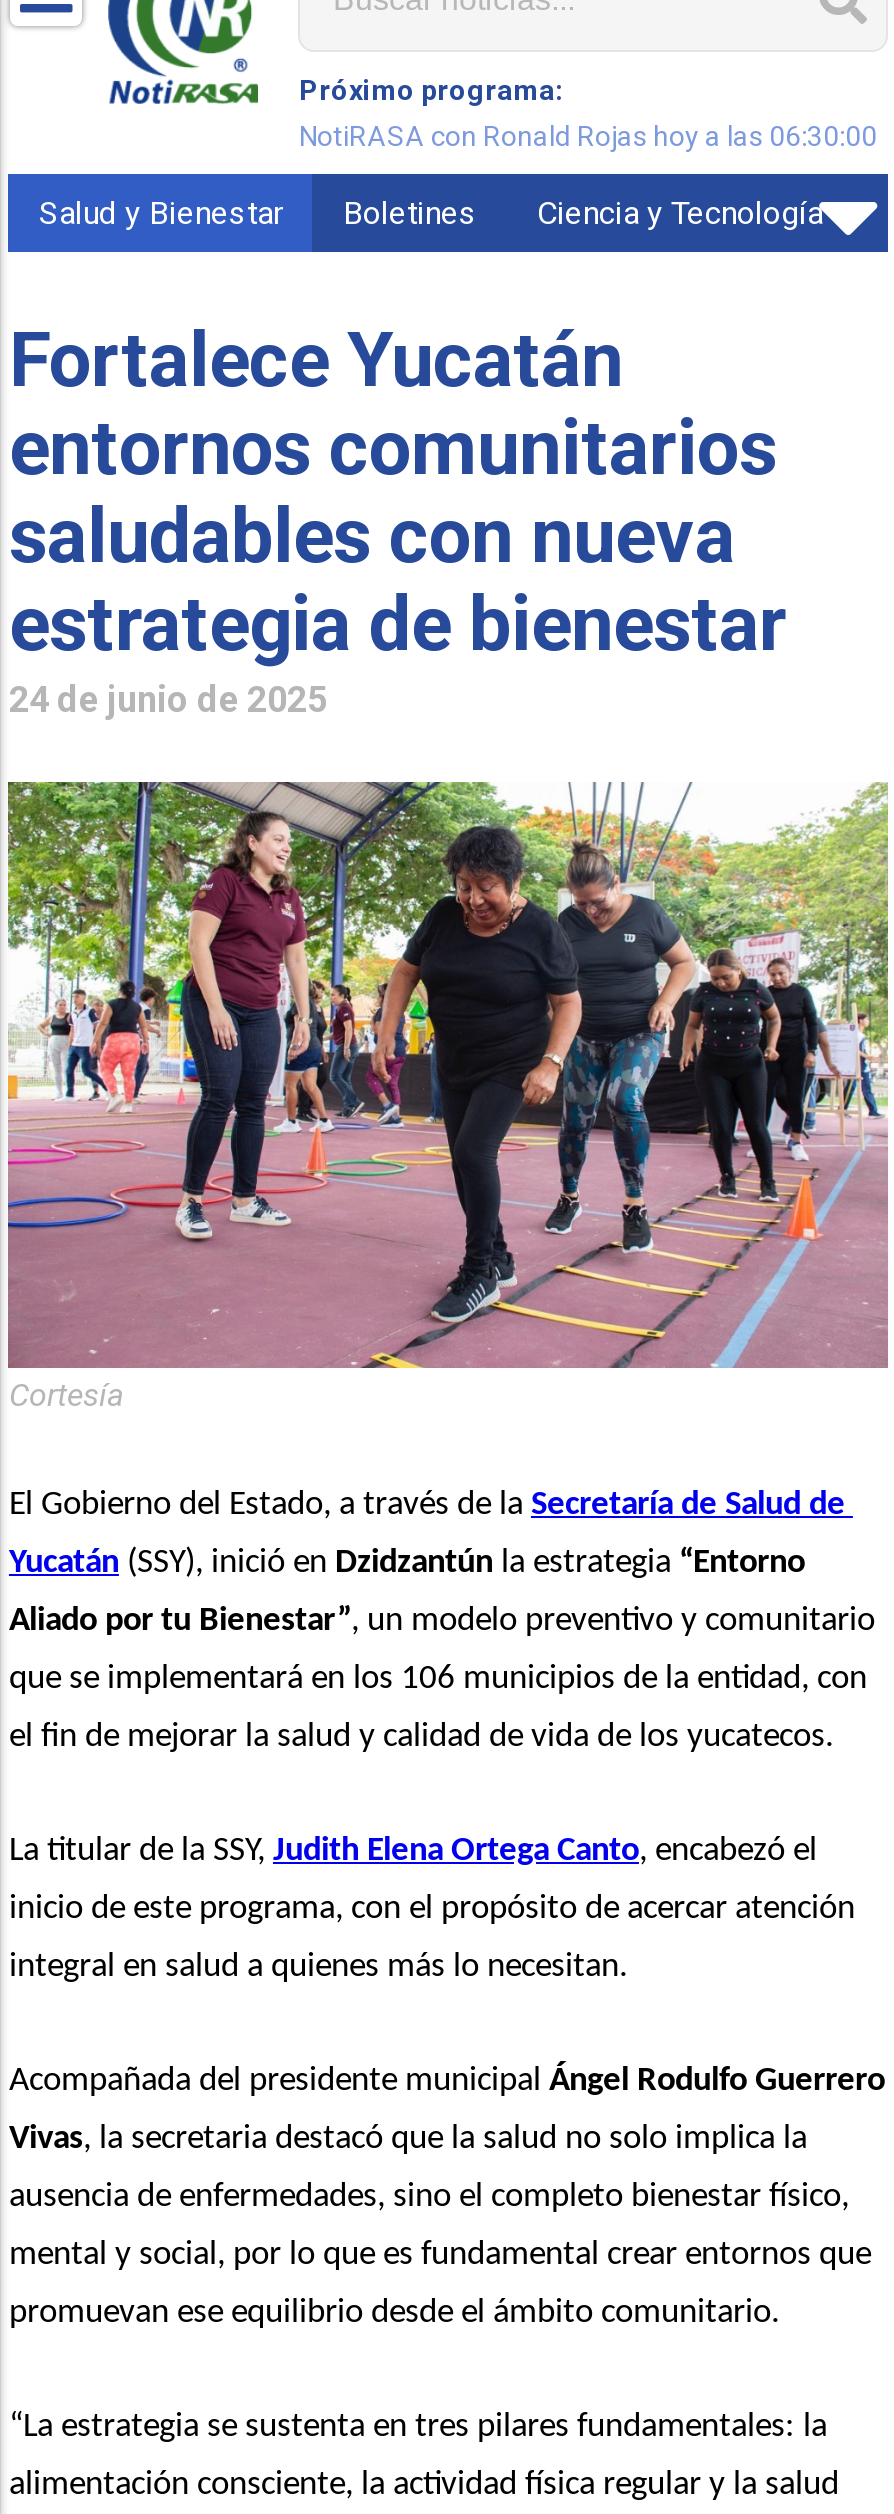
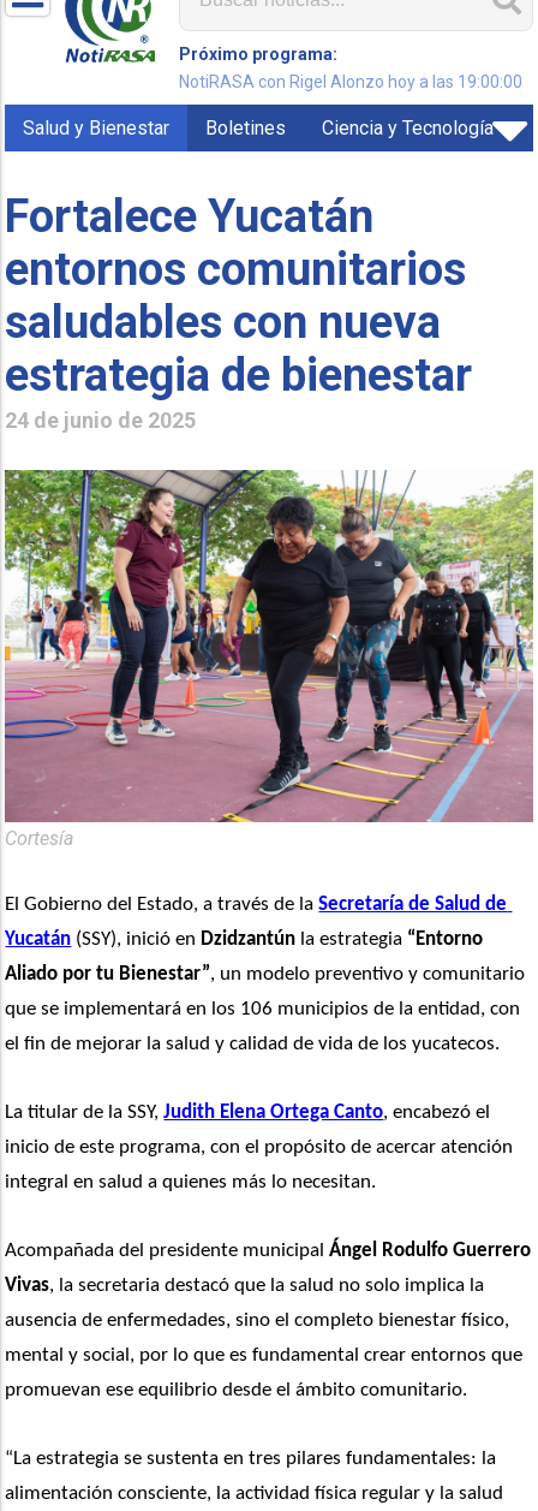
[299,120,877,152] NotiRASA con Ronald Rojas hoy a las 06:30:00 -> [180,72,523,91] NotiRASA con Rigel Alonzo hoy a las 19:00:00

